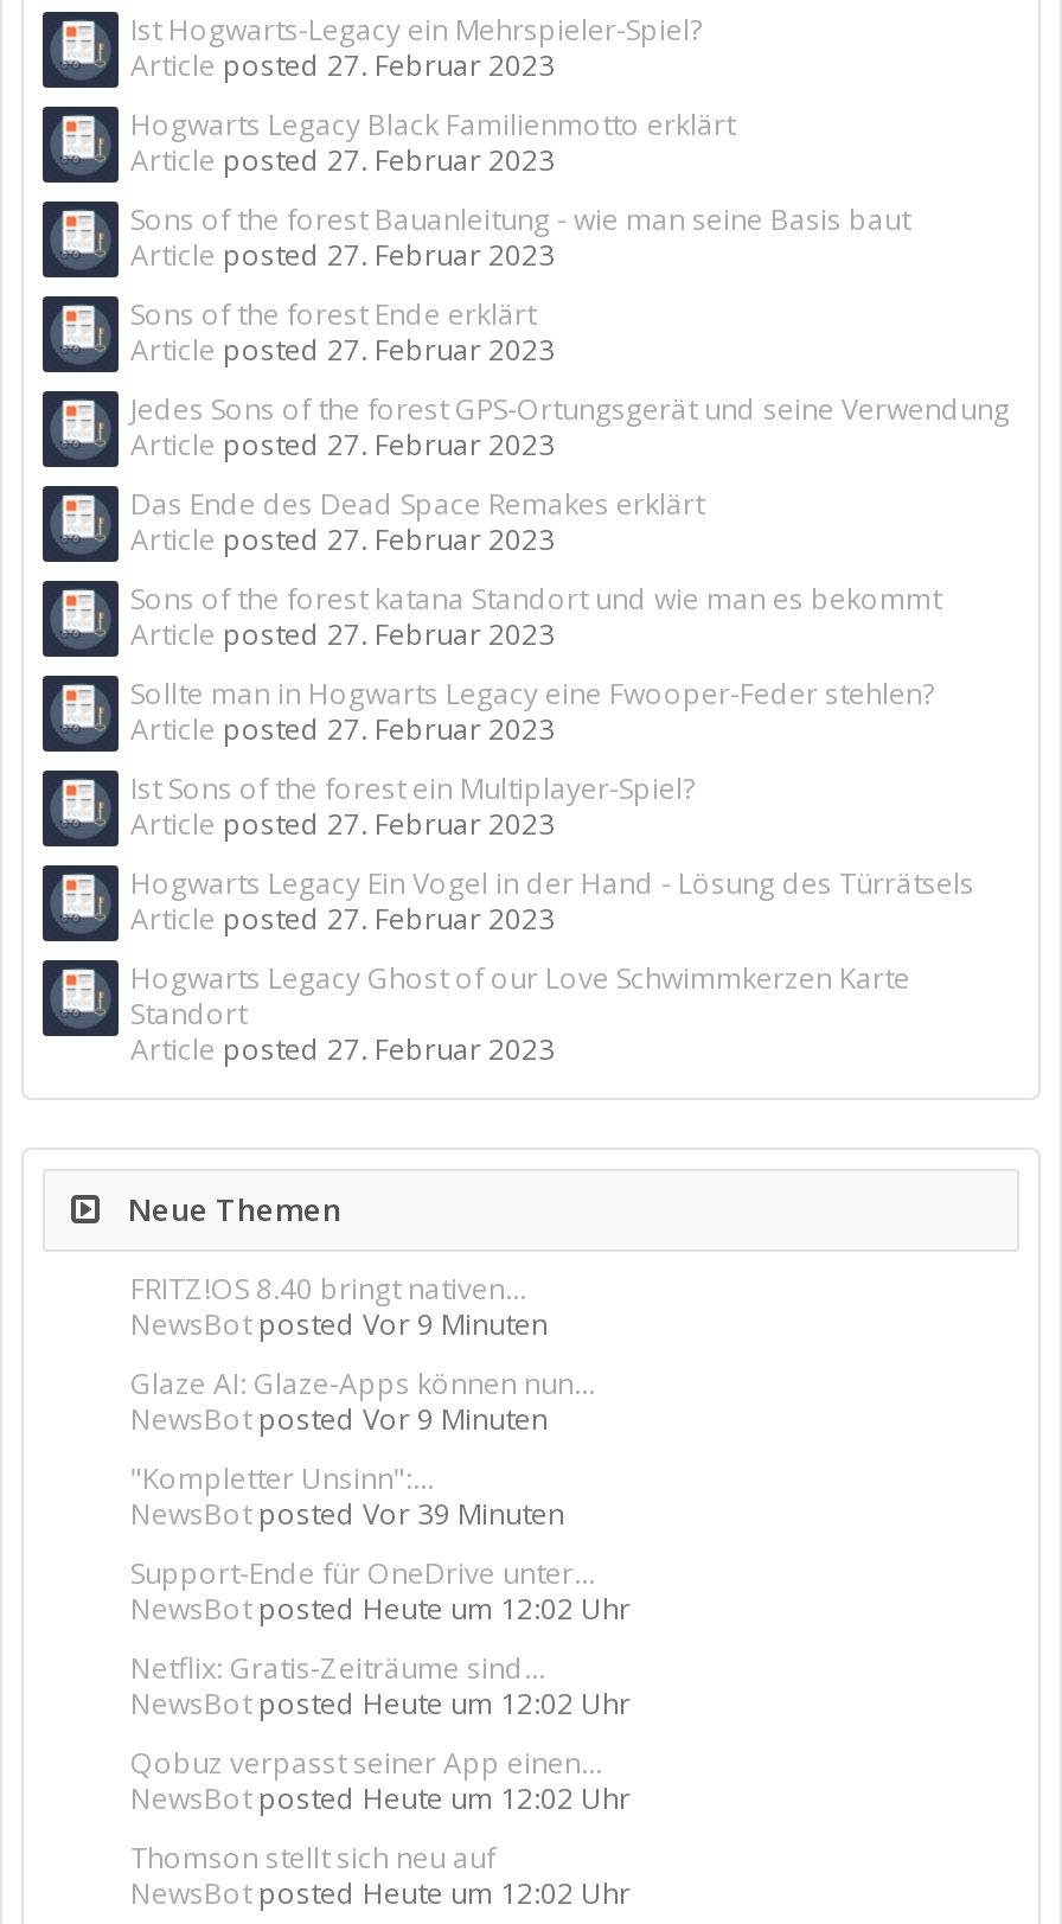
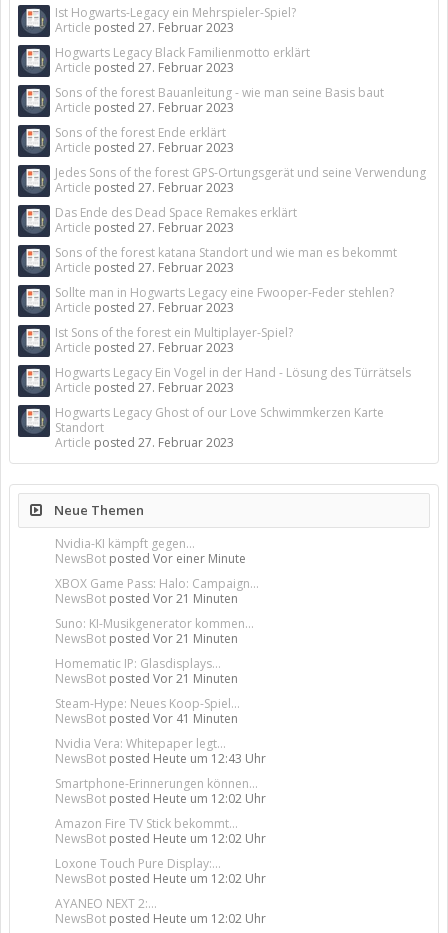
[130,1268,595,1593] FRITZ!OS 8.40 bringt nativen... | NewsBot posted Vor 9 Minuten | Glaze AI: Glaze-Apps können nun... | NewsBot posted Vor 9 Minuten | "Kompletter Unsinn":... | NewsBot posted Vor 39 Minuten | Support-Ende für OneDrive unter... -> [55,535,266,792] Nvidia-KI kämpft gegen... | NewsBot posted Vor einer Minute | XBOX Game Pass: Halo: Campaign... | NewsBot posted Vor 21 Minuten | Suno: KI-Musikgenerator kommen... | NewsBot posted Vor 21 Minuten | Homematic IP: Glasdisplays... | NewsBot posted Vor 21 Minuten | Steam-Hype: Neues Koop-Spiel... | NewsBot posted Vor 41 Minuten | Nvidia Vera: Whitepaper legt... | NewsBot posted Heute um 12:43 Uhr | Smartphone-Erinnerungen können...
[130,1648,545,1688] Netflix: Gratis-Zeiträume sind... -> [55,815,238,832] Amazon Fire TV Stick bekommt...
[130,1743,602,1783] Qobuz verpasst seiner App einen... -> [55,855,221,872] Loxone Touch Pure Display:...
[130,1837,495,1878] Thomson stellt sich neu auf -> [55,895,157,912] AYANEO NEXT 2:...

